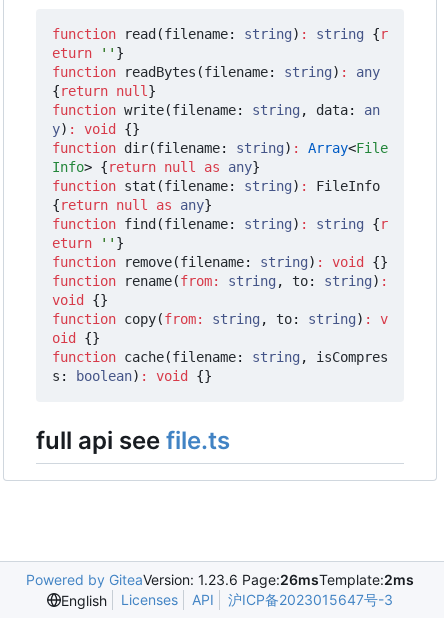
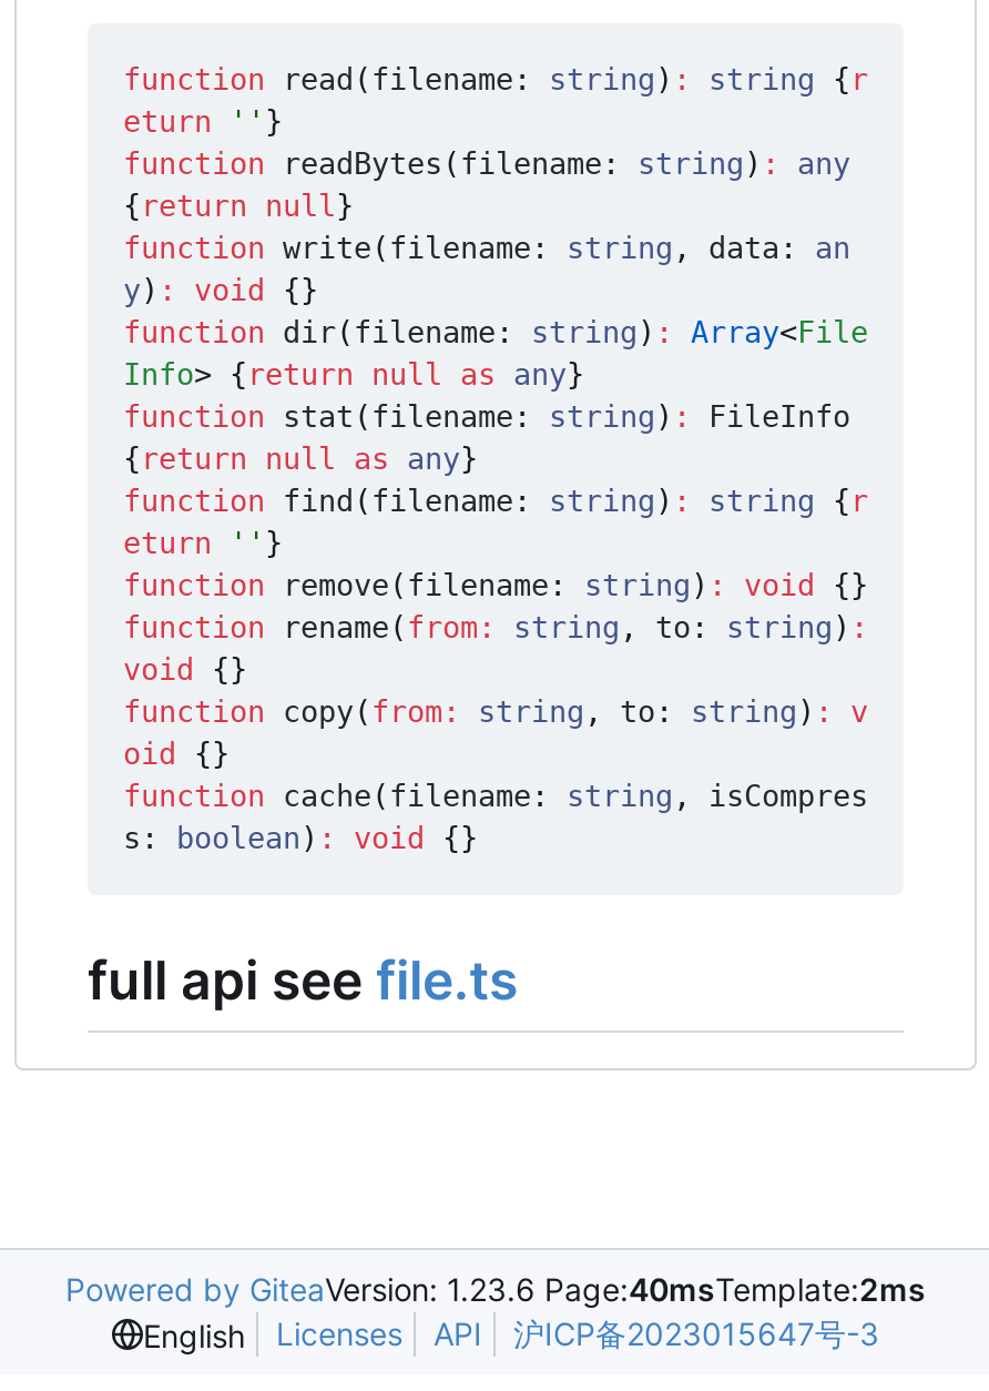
[26,571,414,588] Powered by GiteaVersion: 1.23.6 Page:26msTemplate:2ms -> [65,1270,926,1308] Powered by GiteaVersion: 1.23.6 Page:40msTemplate:2ms

